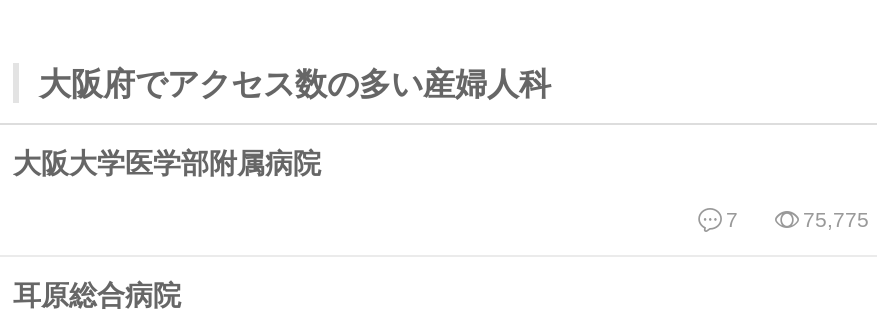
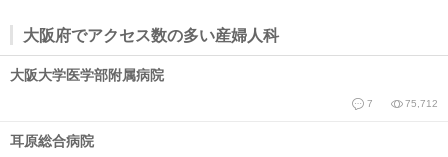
[803,208,869,230] 75,775 -> [405,97,438,108] 75,712

